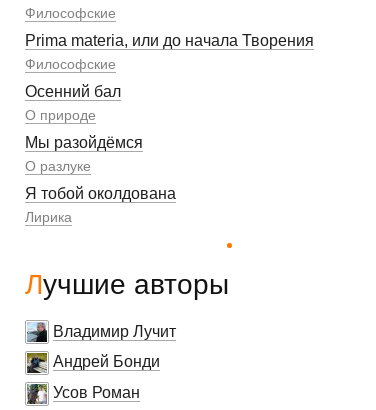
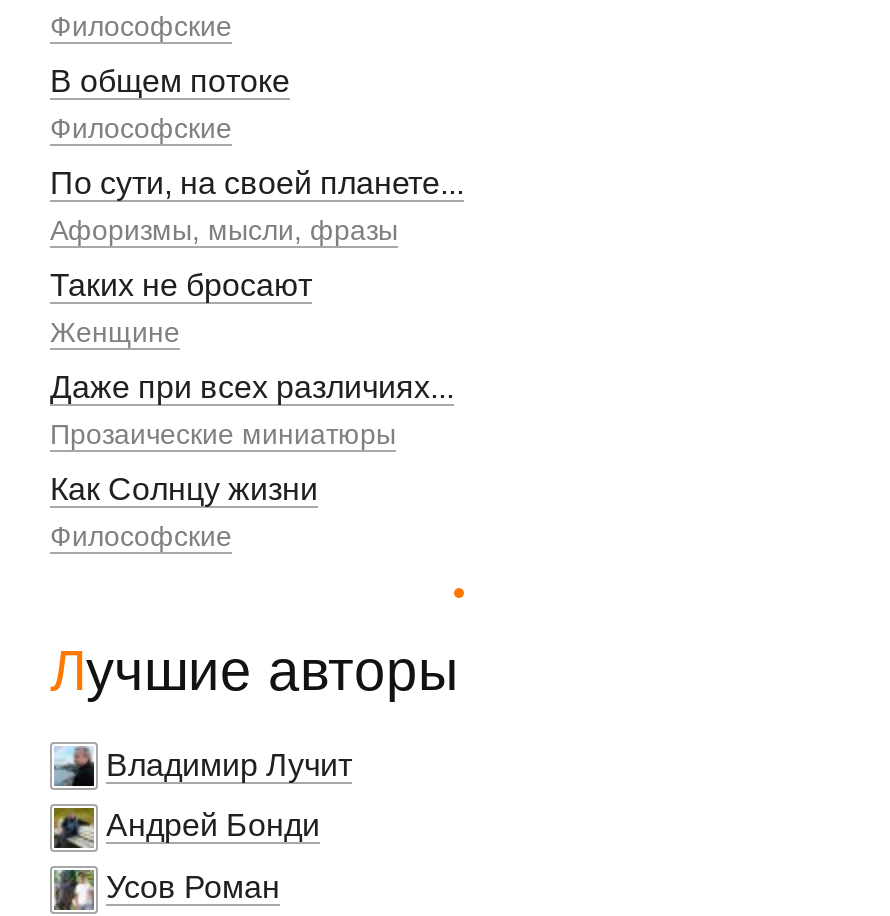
[25,32,314,49] Prima materia, или до начала Творения -> [50,63,290,97] В общем потоке
[25,83,176,225] Осенний бал | О природе | Мы разойдёмся | О разлуке | Я тобой околдована | Лирика -> [50,165,464,551] По сути, на своей планете... | Афоризмы, мысли, фразы | Таких не бросают | Женщине | Даже при всех различиях... | Прозаические миниатюры | Как Солнцу жизни | Философские

